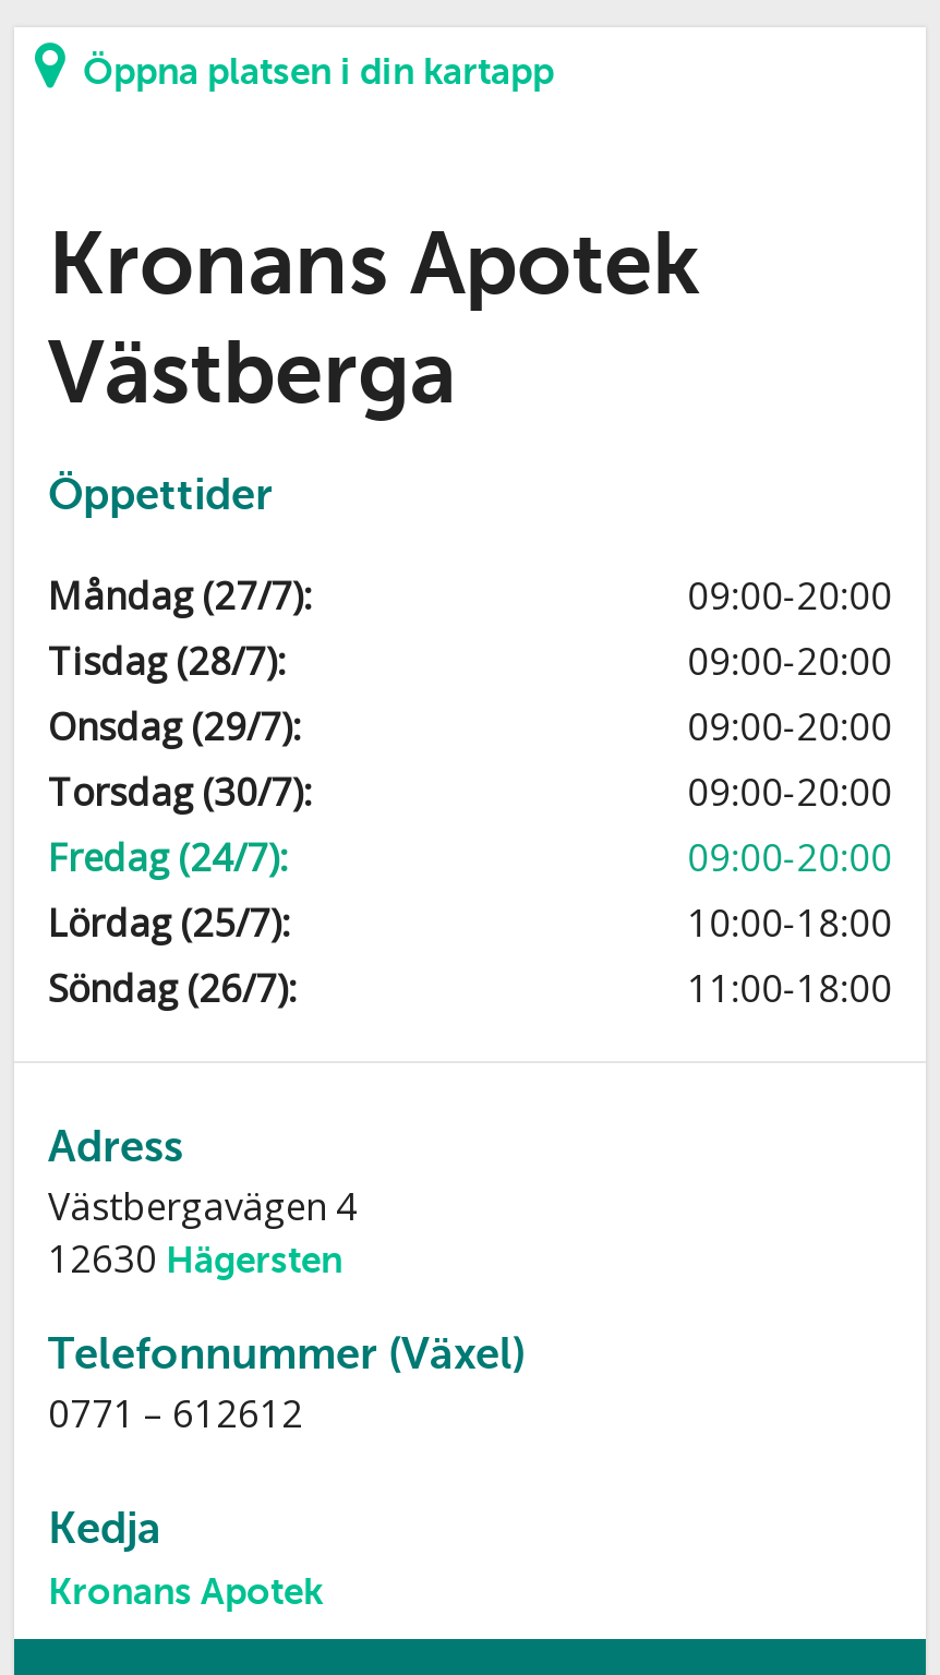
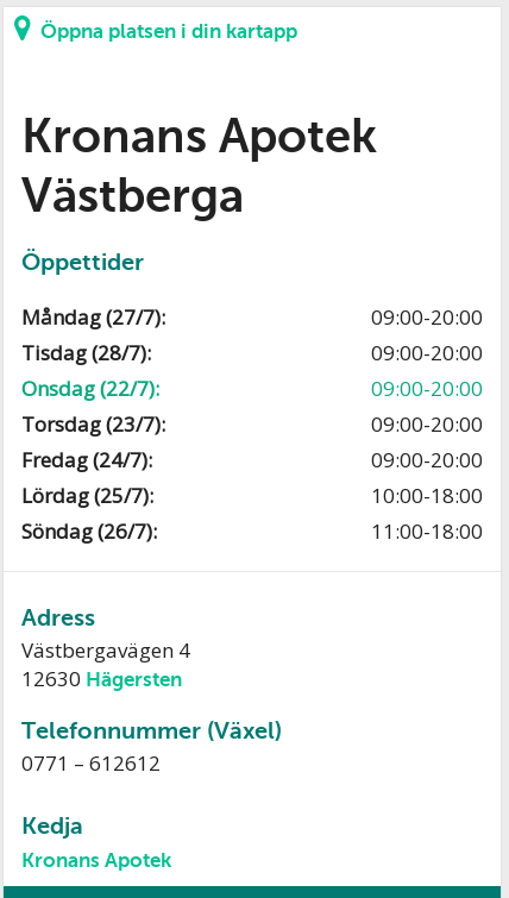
[48,701,301,751] Onsdag (29/7): -> [22,374,160,402] Onsdag (22/7):
[48,766,312,816] Torsdag (30/7): -> [22,410,166,437] Torsdag (23/7):

